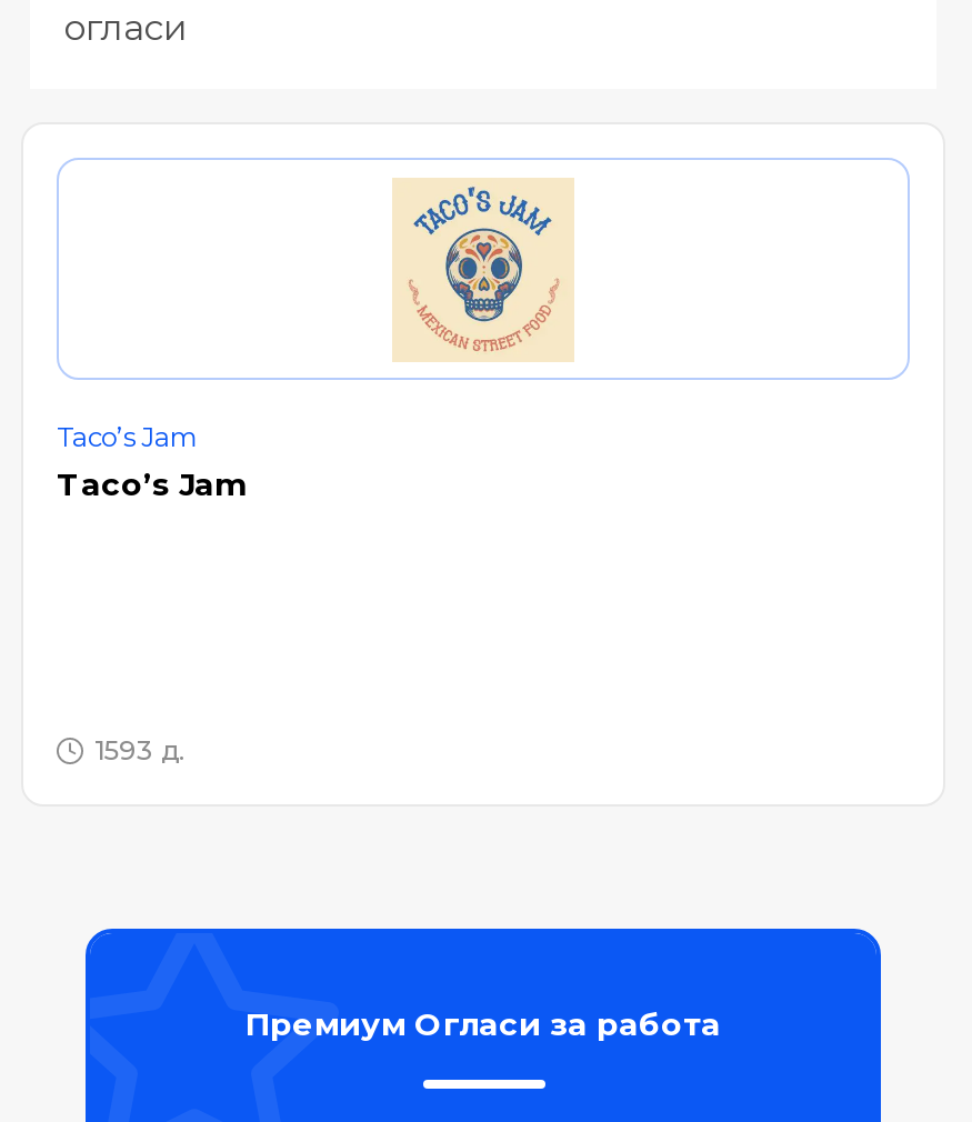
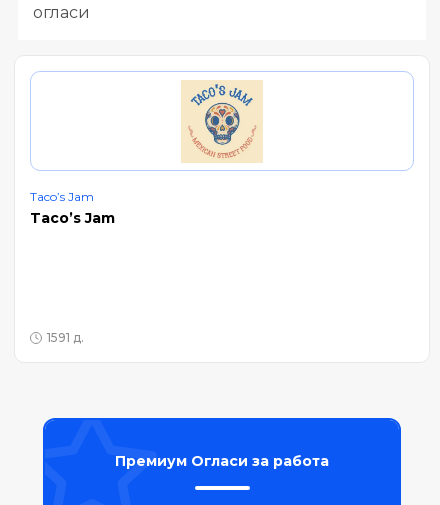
[94,734,186,767] 1593 д. -> [47,330,84,345] 1591 д.

